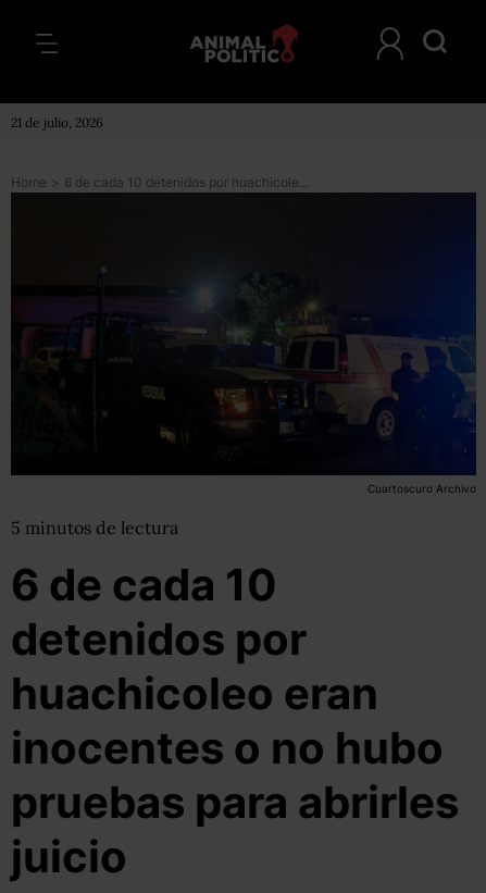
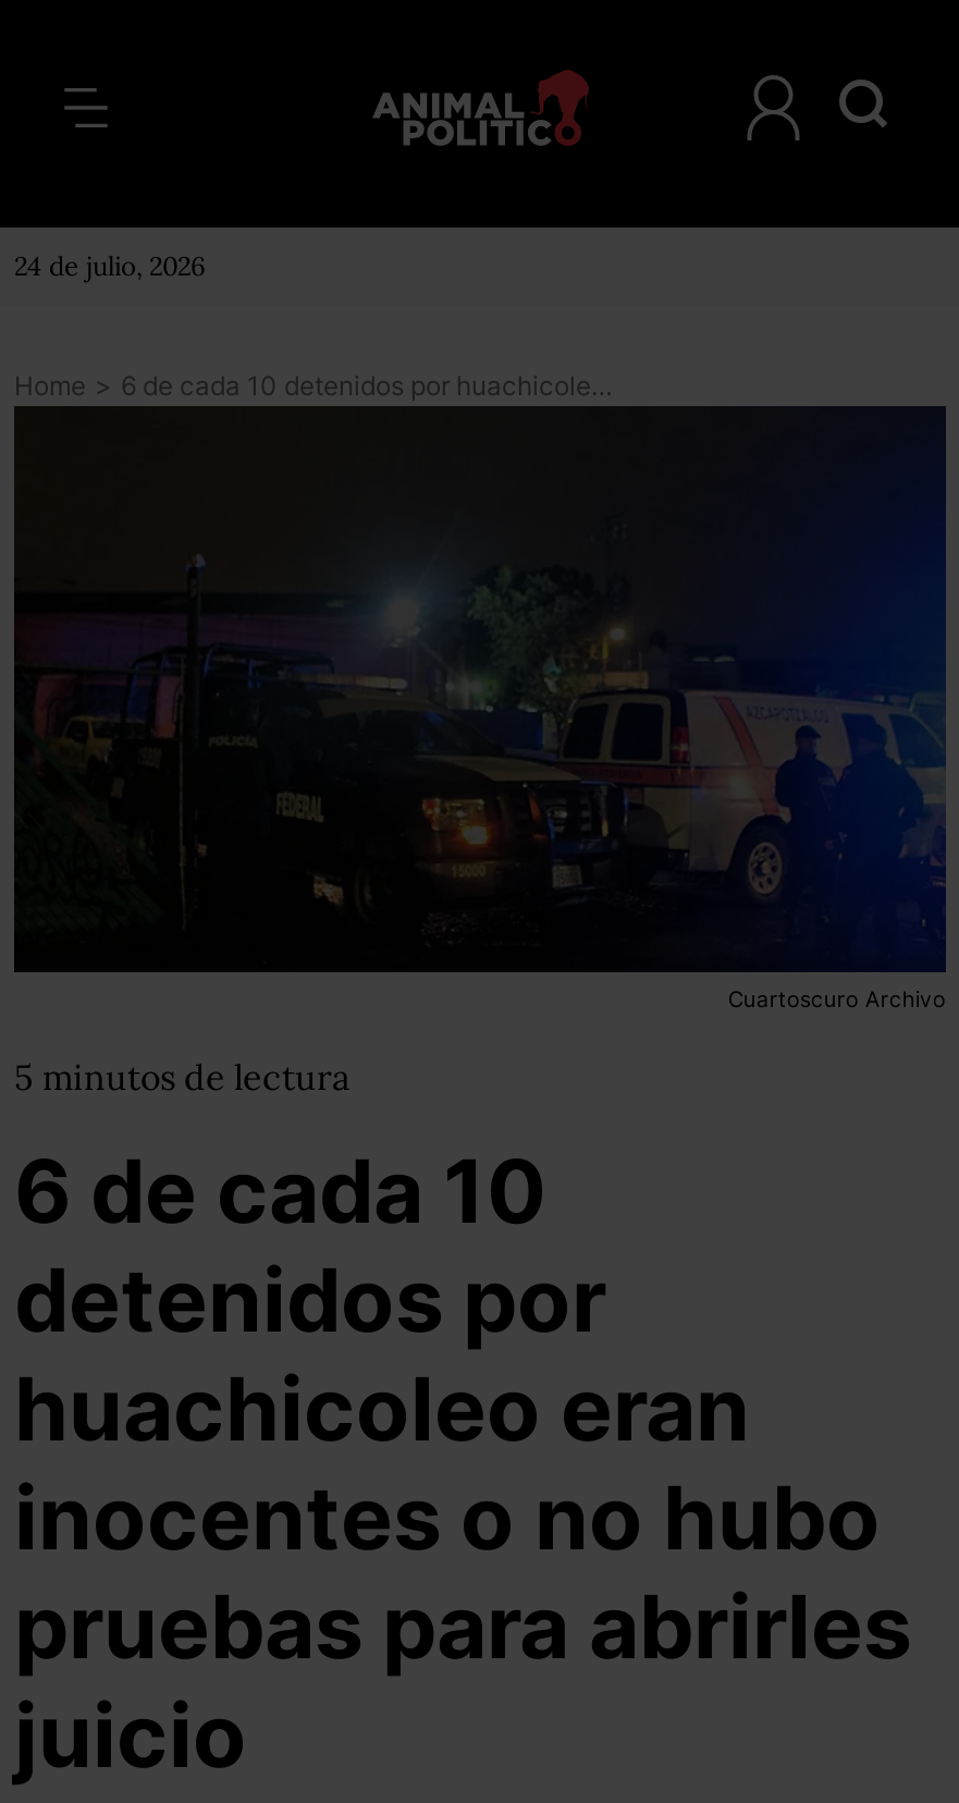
[11,114,103,131] 21 de julio, 2026 -> [14,249,206,282] 24 de julio, 2026

